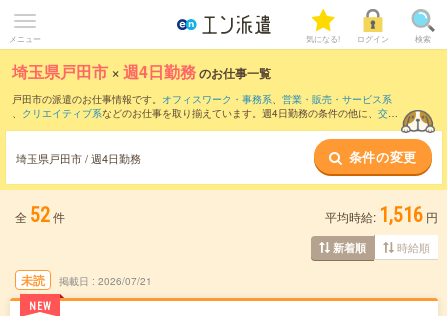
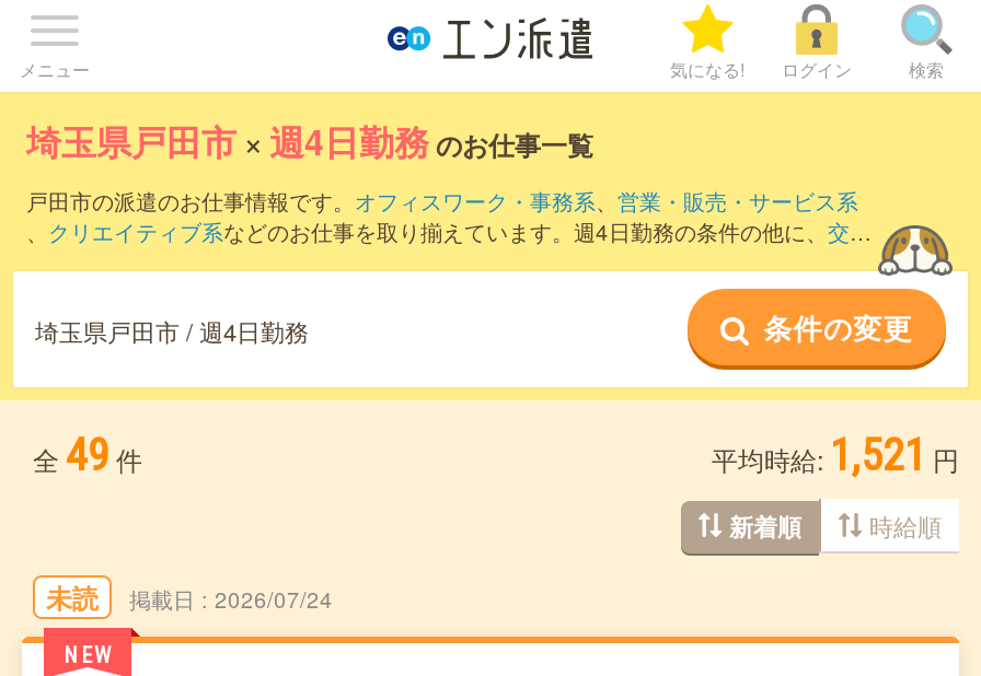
[15,203,65,227] 全 52 件 -> [33,429,142,481] 全 49 件
[325,203,438,227] 平均時給: 1,516 円 -> [712,429,959,481] 平均時給: 1,521 円
[98,274,152,288] 2026/07/21 -> [215,584,333,615] 2026/07/24

